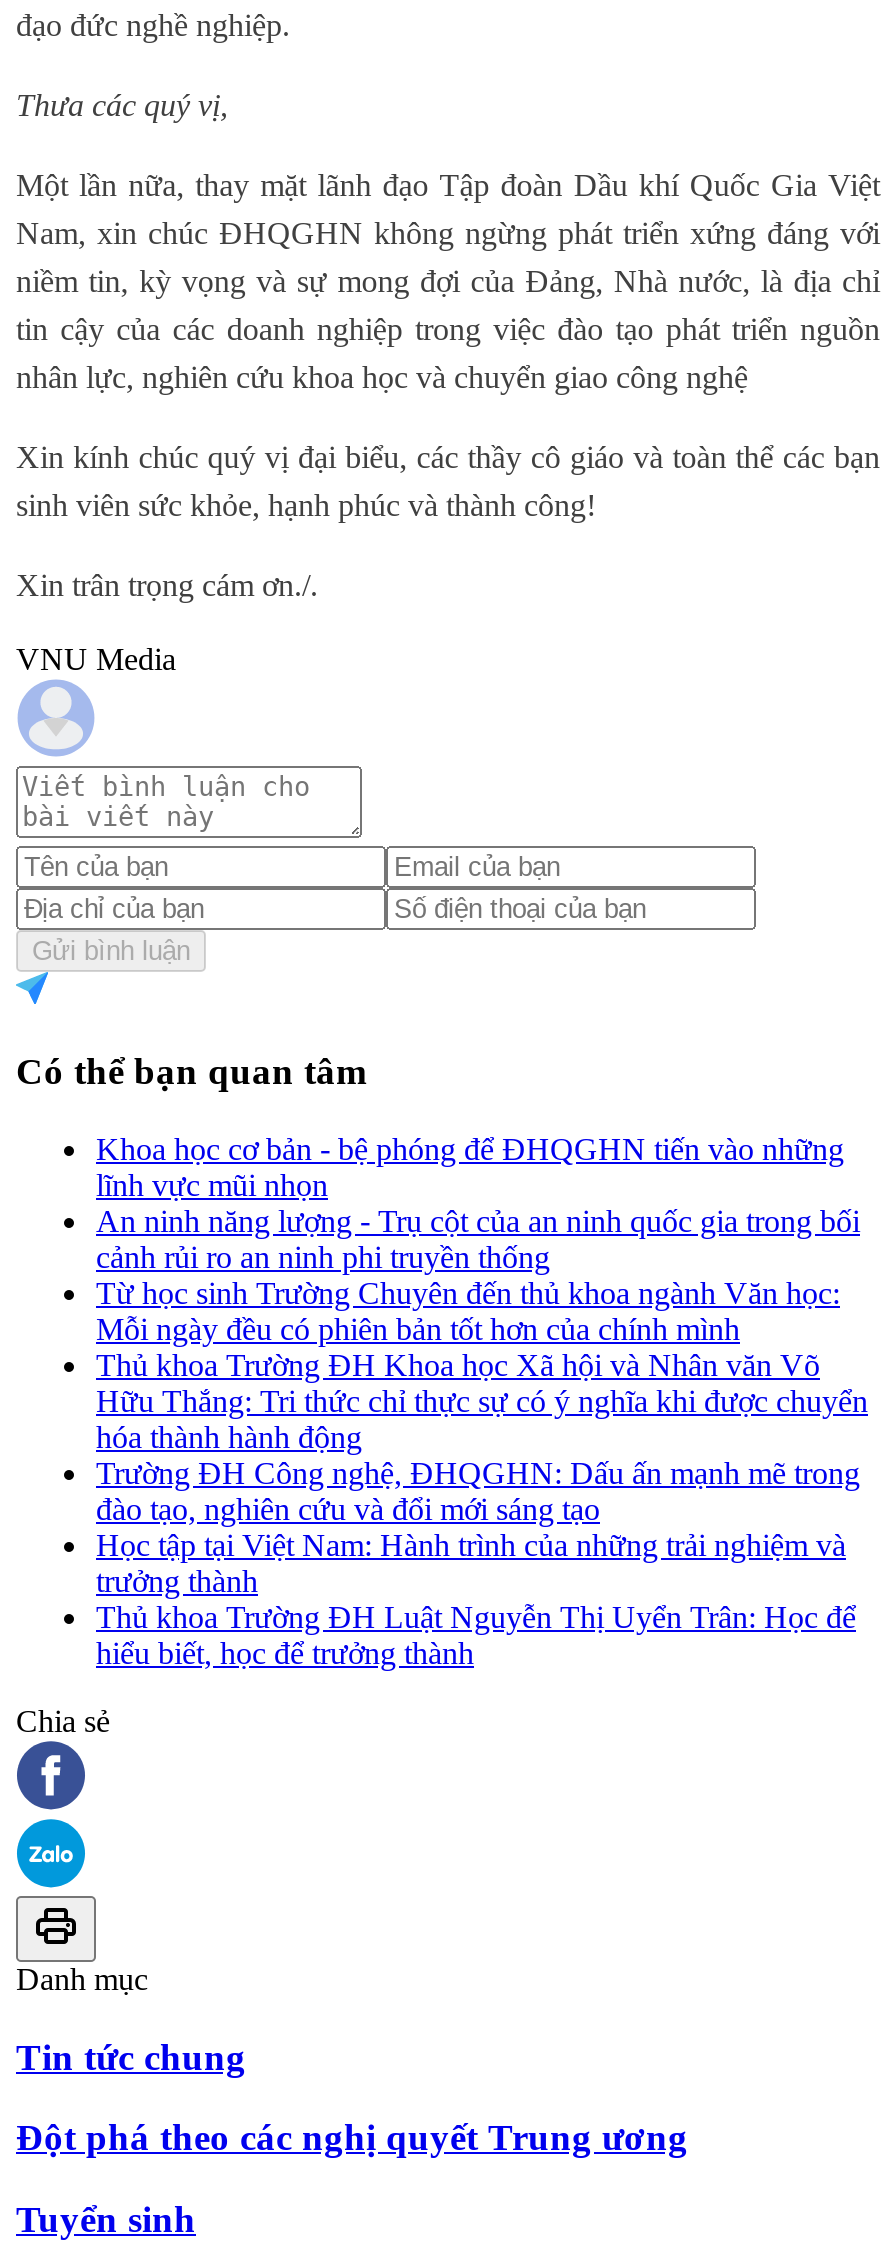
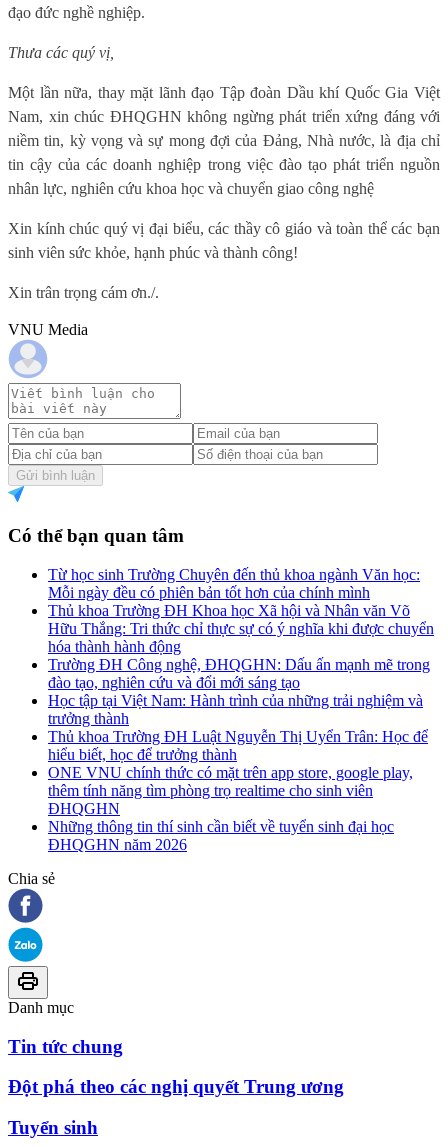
[96,1132,860,1274] Khoa học cơ bản - bệ phóng để ĐHQGHN tiến vào những | lĩnh vực mũi nhọn | An ninh năng lượng - Trụ cột của an ninh quốc gia trong bối | cảnh rủi ro an ninh phi truyền thống -> none
moved [96,1276,868,1670] -> [48,566,434,763]: Từ học sinh Trường Chuyên đến thủ khoa ngành Văn học: | Mỗi ngày đều có phiên bản tốt hơn của chính mình | Thủ khoa Trường ĐH Khoa học Xã hội và Nhân văn Võ | ... | Thủ khoa Trường ĐH Luật Nguyễn Thị Uyển Trân: Học để | hiểu biết, học để trưởng thành
none -> [48,764,413,853] ONE VNU chính thức có mặt trên app store, google play, | thêm tính năng tìm phòng trọ realtime cho sinh viên | ĐHQGHN | Những thông tin thí sinh cần biết về tuyển sinh đại học | ĐHQGHN năm 2026

